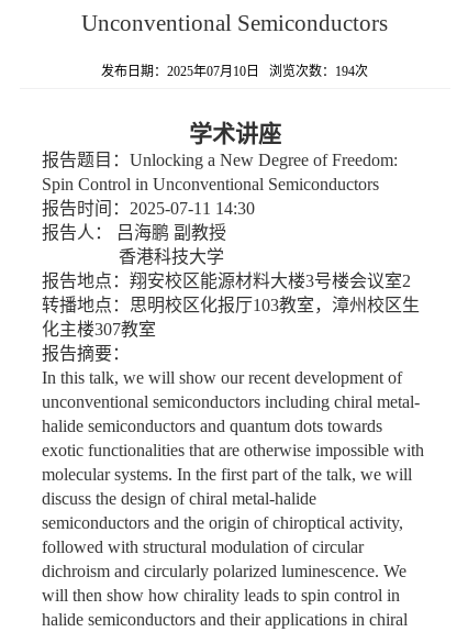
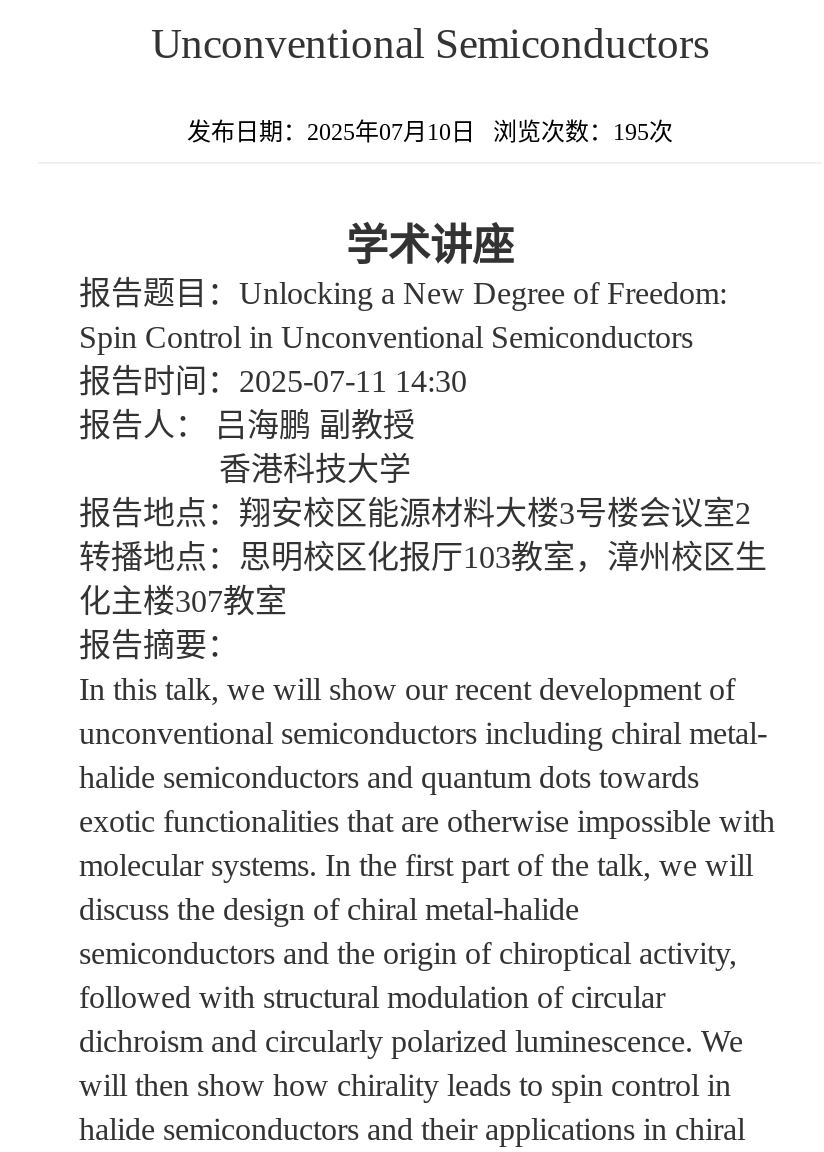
[102,63,369,79] 发布日期：2025年07月10日 浏览次数：194次 -> [187,117,673,145] 发布日期：2025年07月10日 浏览次数：195次

